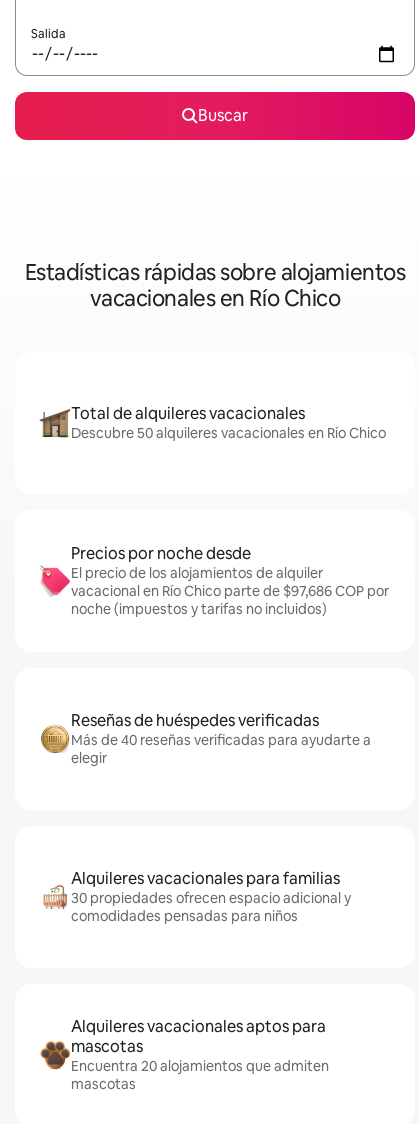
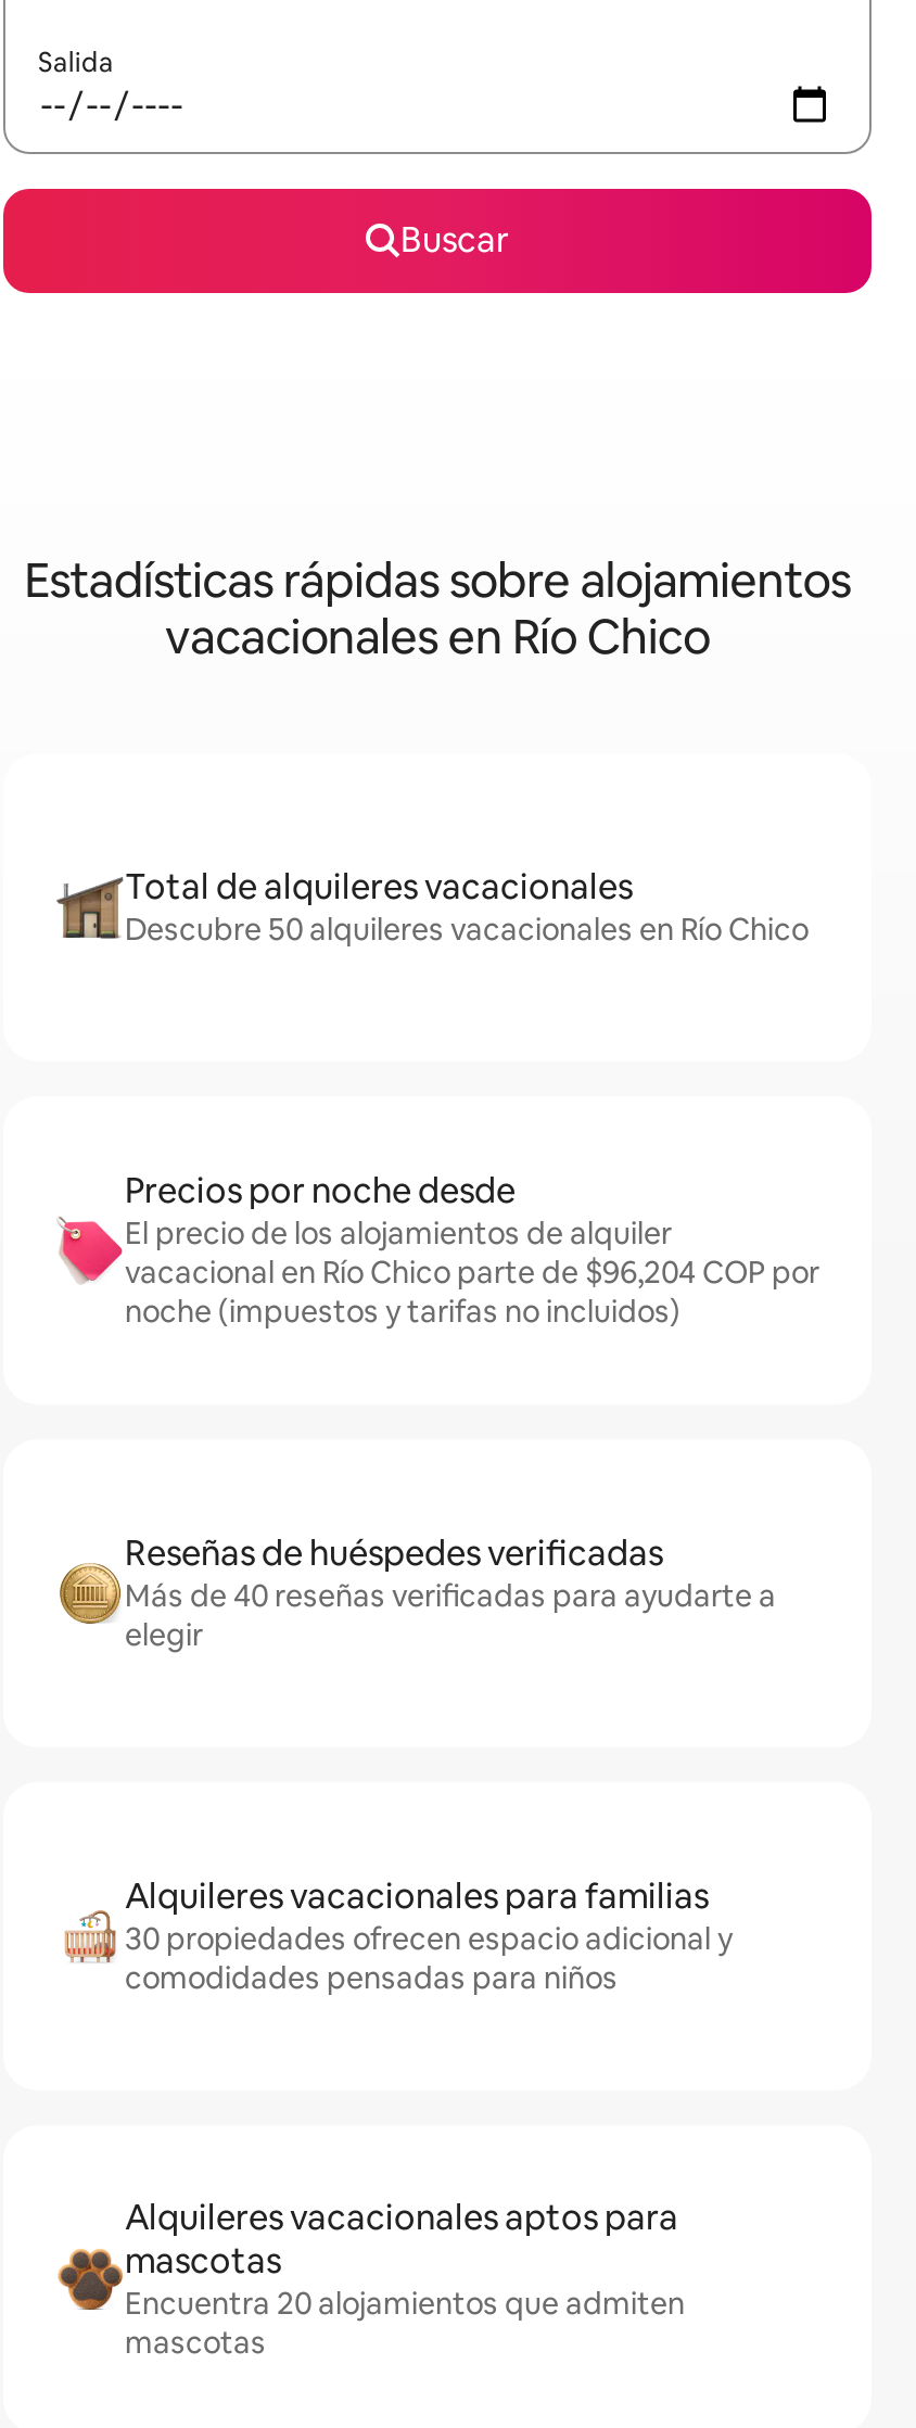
[71,582,389,600] vacacional en Río Chico parte de $97,686 COP por -> [125,1252,819,1291] vacacional en Río Chico parte de $96,204 COP por

